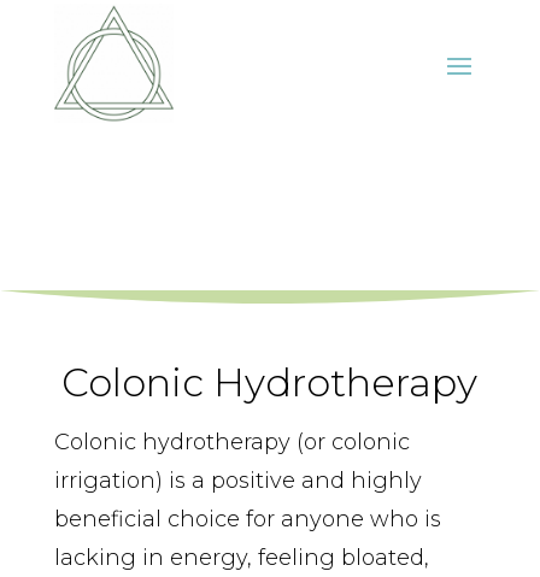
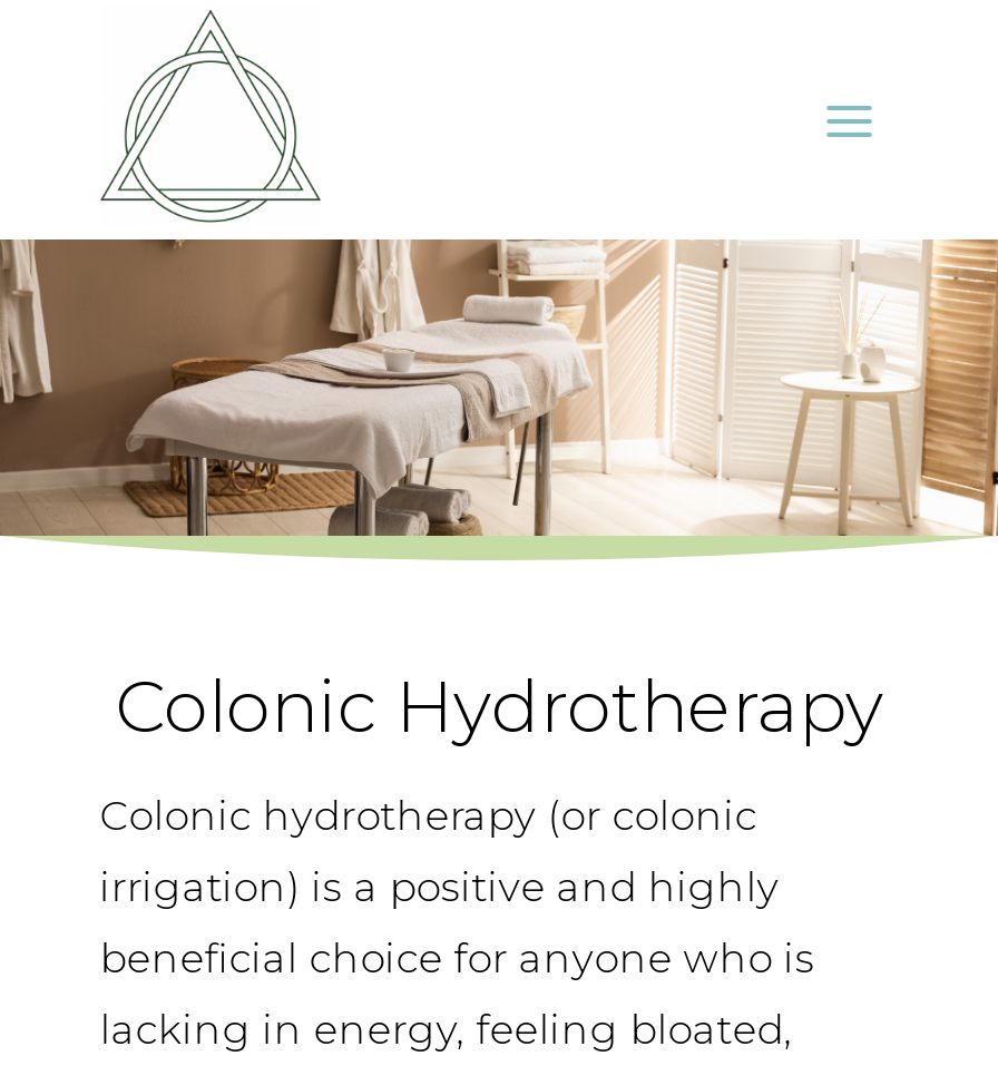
none -> [7,237,991,538] [image]

